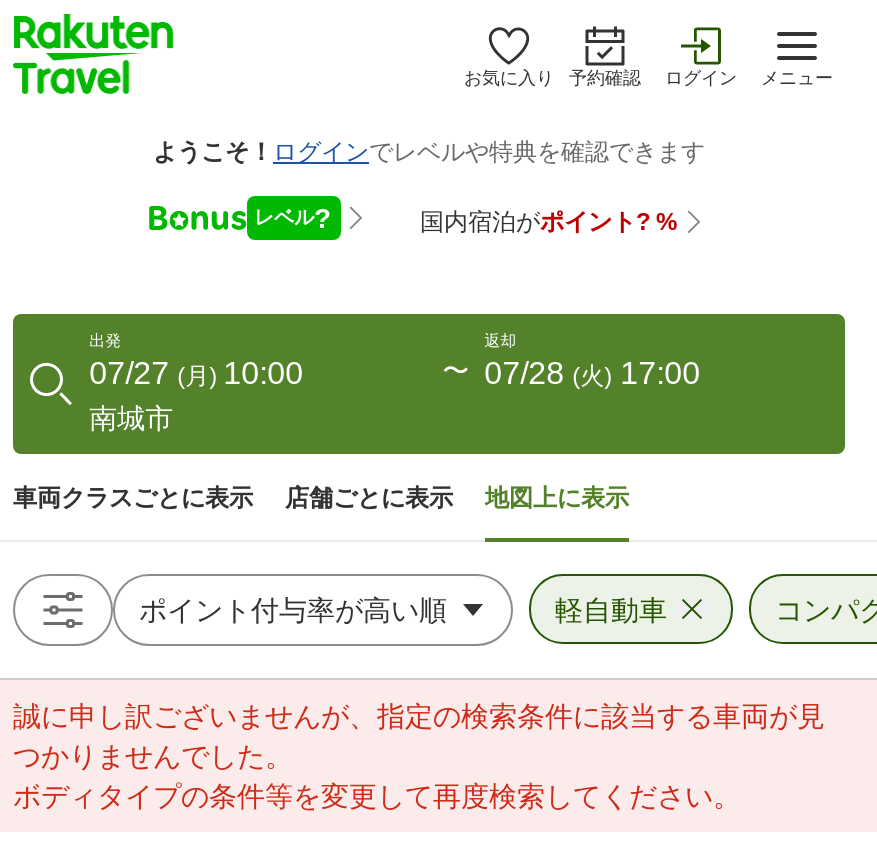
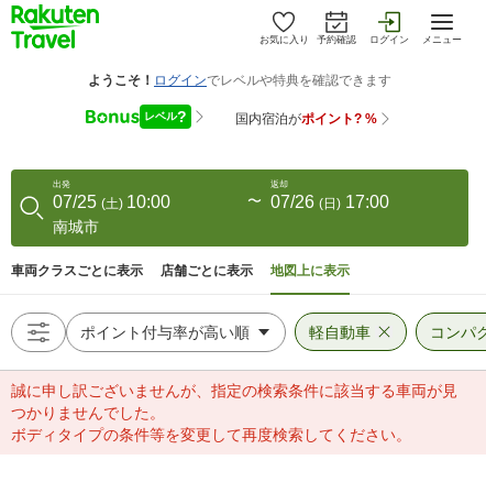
[89,356,303,390] 07/27 (月) 10:00 -> [53,193,171,211] 07/25 (土) 10:00
[484,356,700,390] 07/28 (火) 17:00 -> [270,193,389,211] 07/26 (日) 17:00

